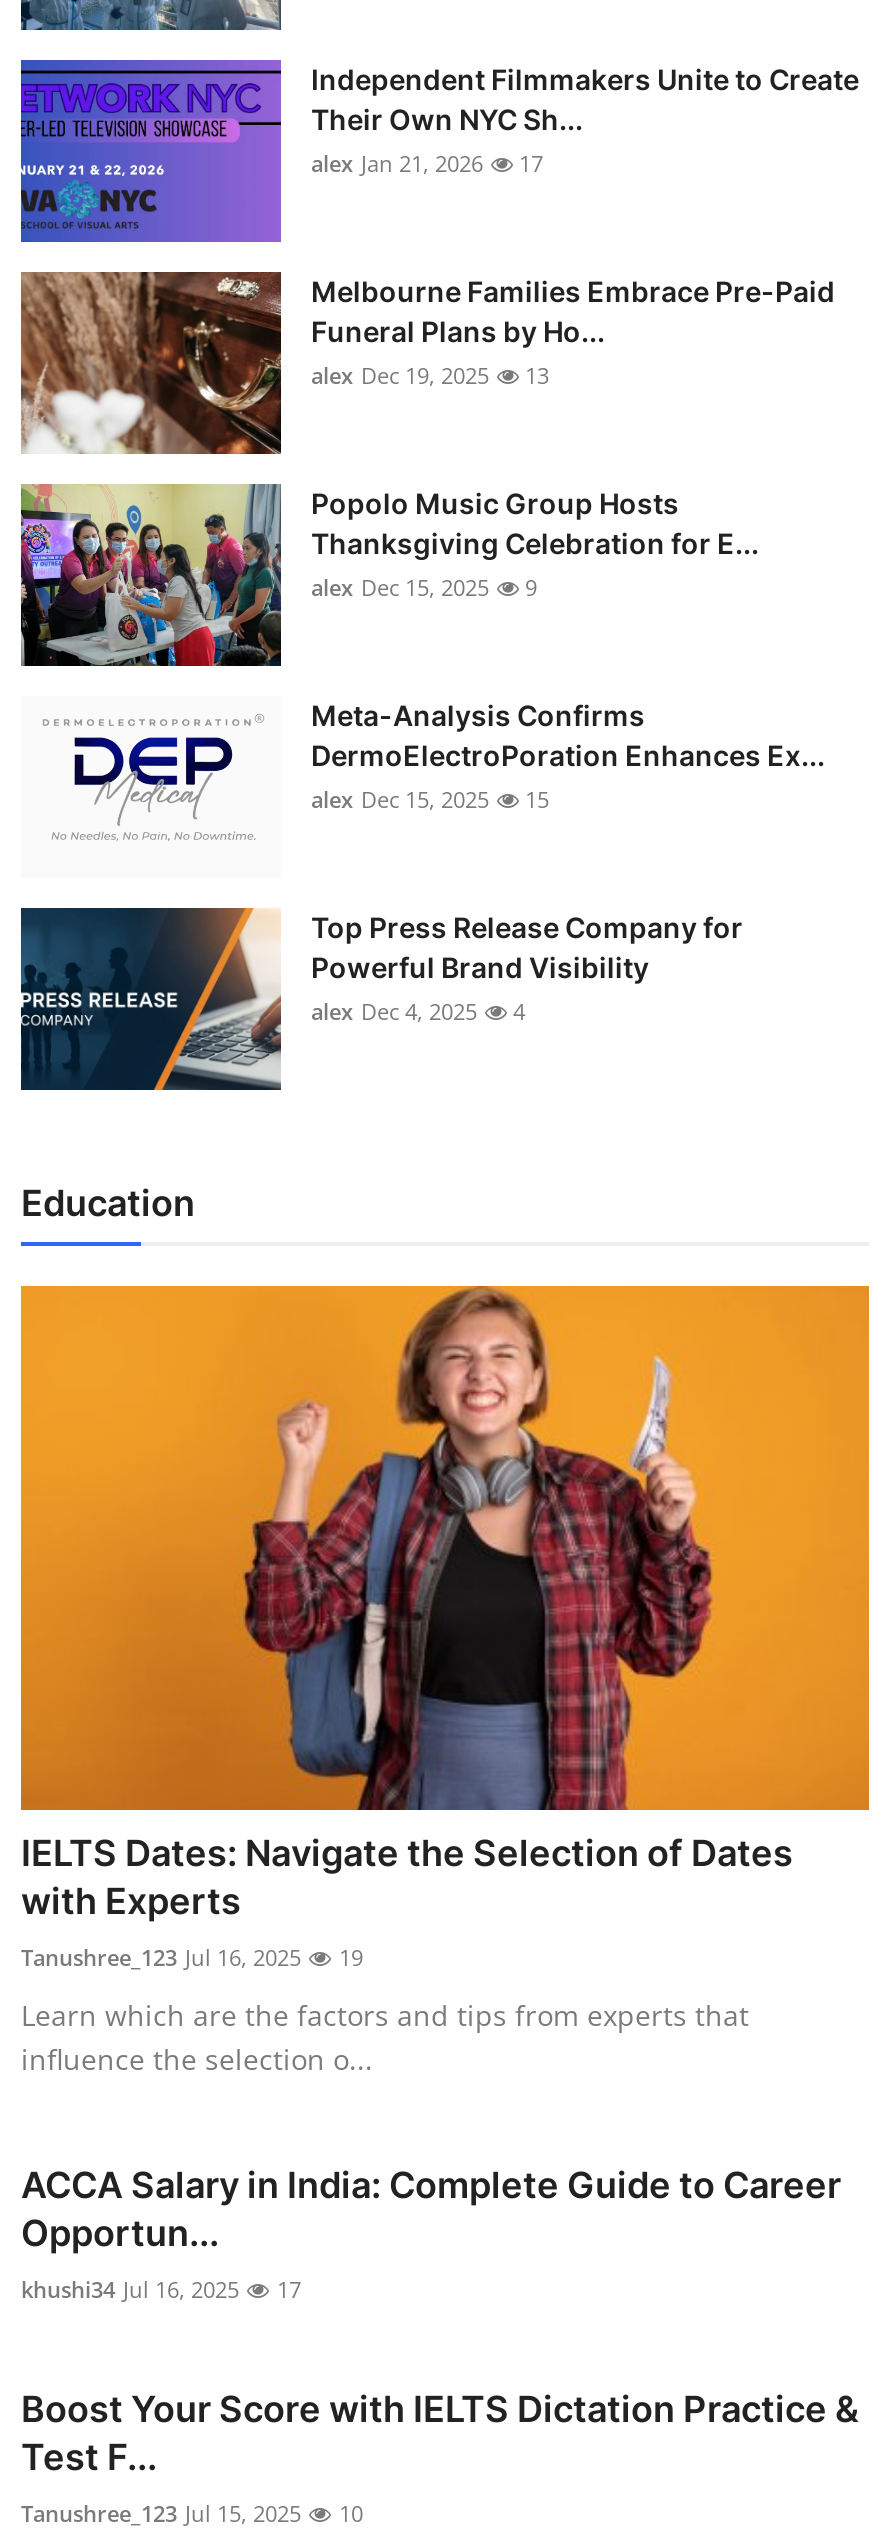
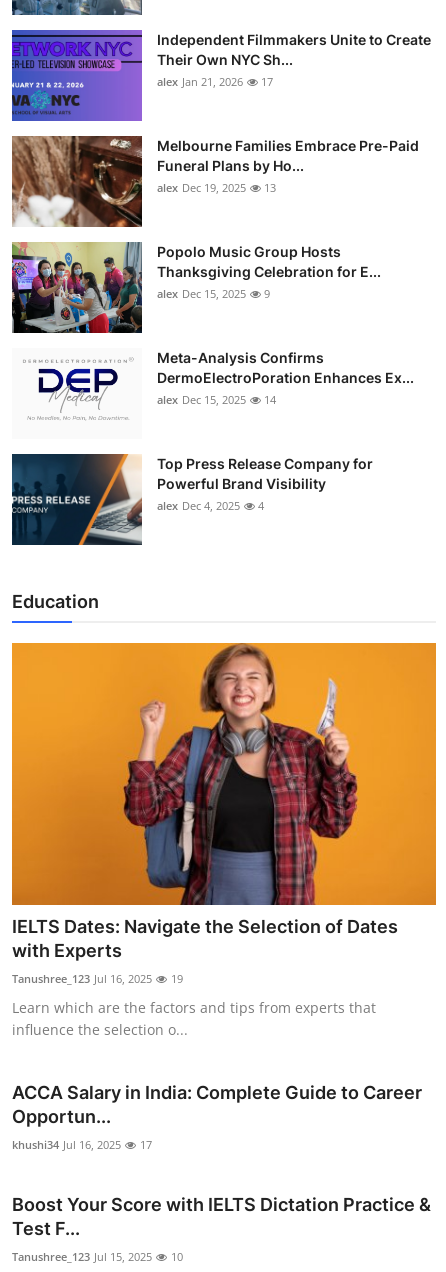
[311,784,549,814] alex Dec 15, 2025 15 -> [157,392,276,407] alex Dec 15, 2025 14

